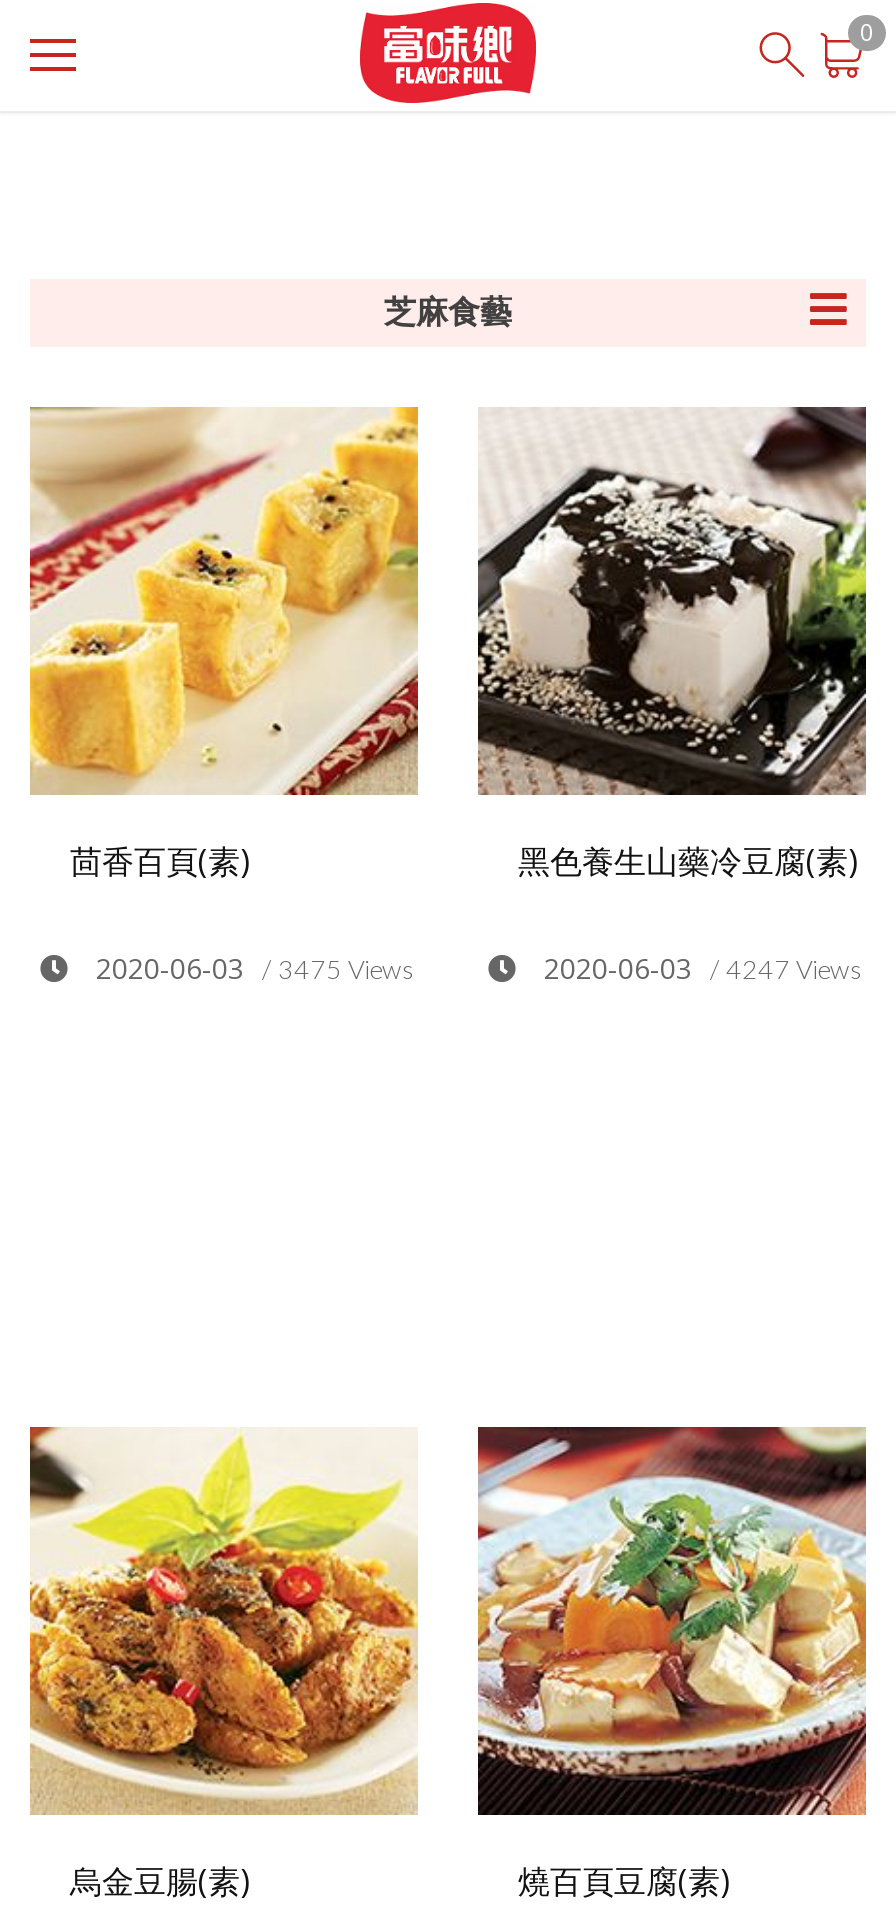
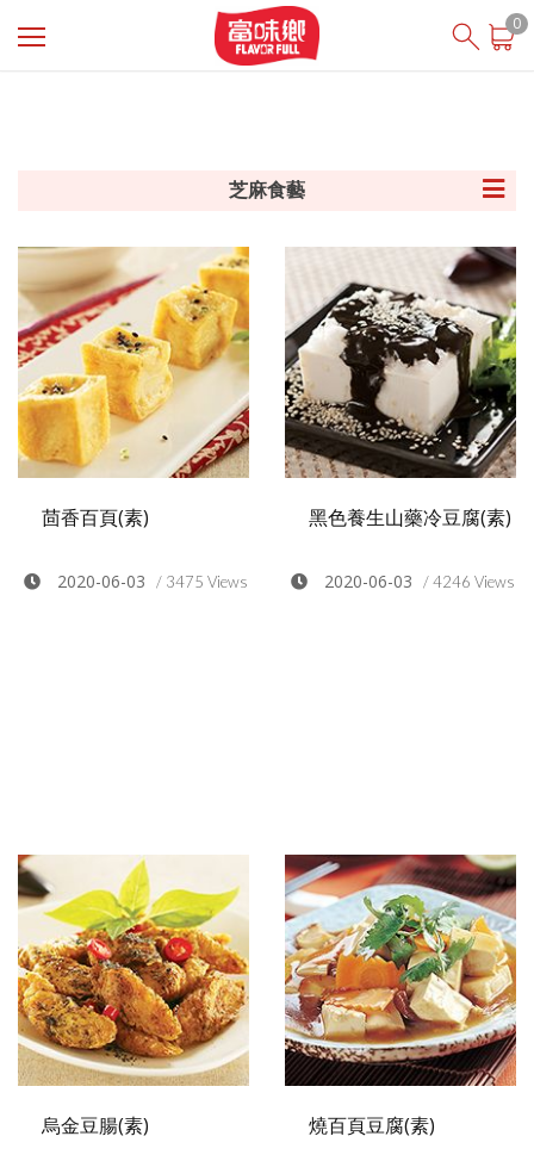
[536,949,864,987] 2020-06-03 / 4247 Views -> [319,570,515,592] 2020-06-03 / 4246 Views

